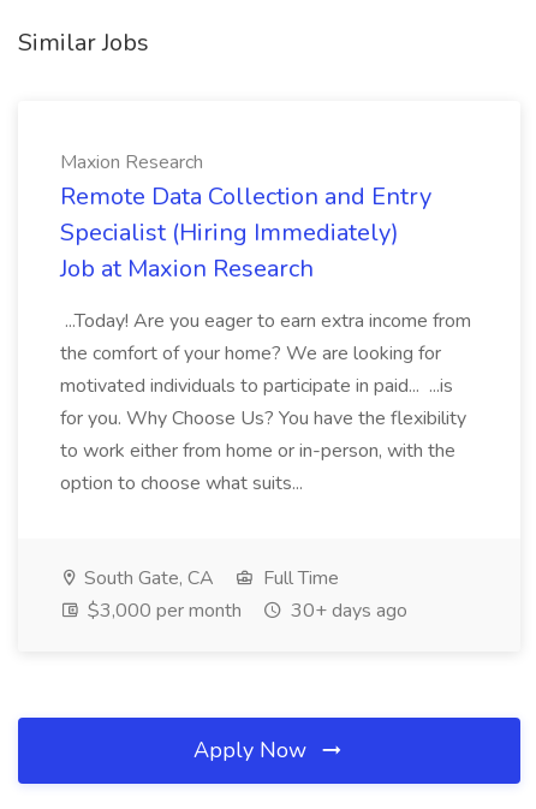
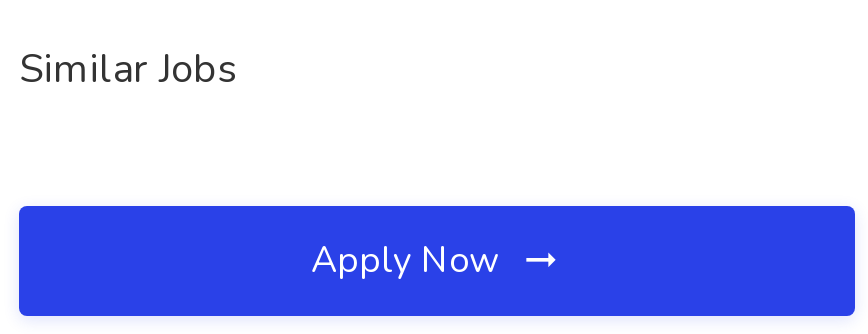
[60,149,471,496] Maxion Research | Remote Data Collection and Entry | Specialist (Hiring Immediately) | Job at Maxion Research | ...Today! Are you eager to earn extra income from | the comfort of your home? We are looking for | motivated individuals to participate in paid... ...is | for you. Why Choose Us? You have the flexibility | to work either from home or in-person, with the | option to choose what suits... -> none
[79,565,407,624] South Gate, CA | Full Time | $3,000 per month | 30+ days ago -> none

